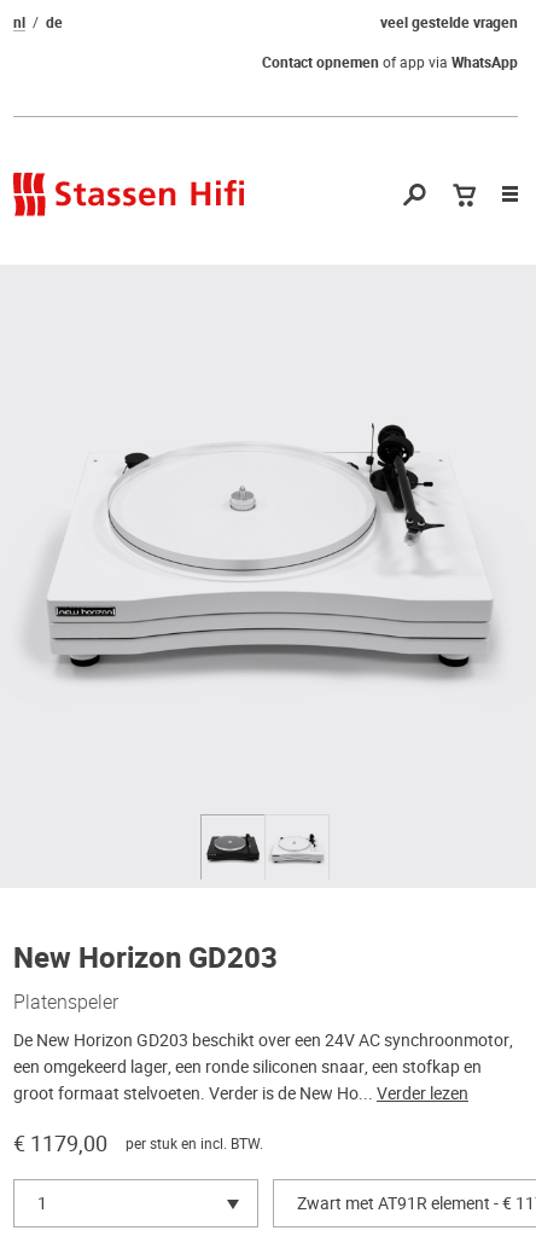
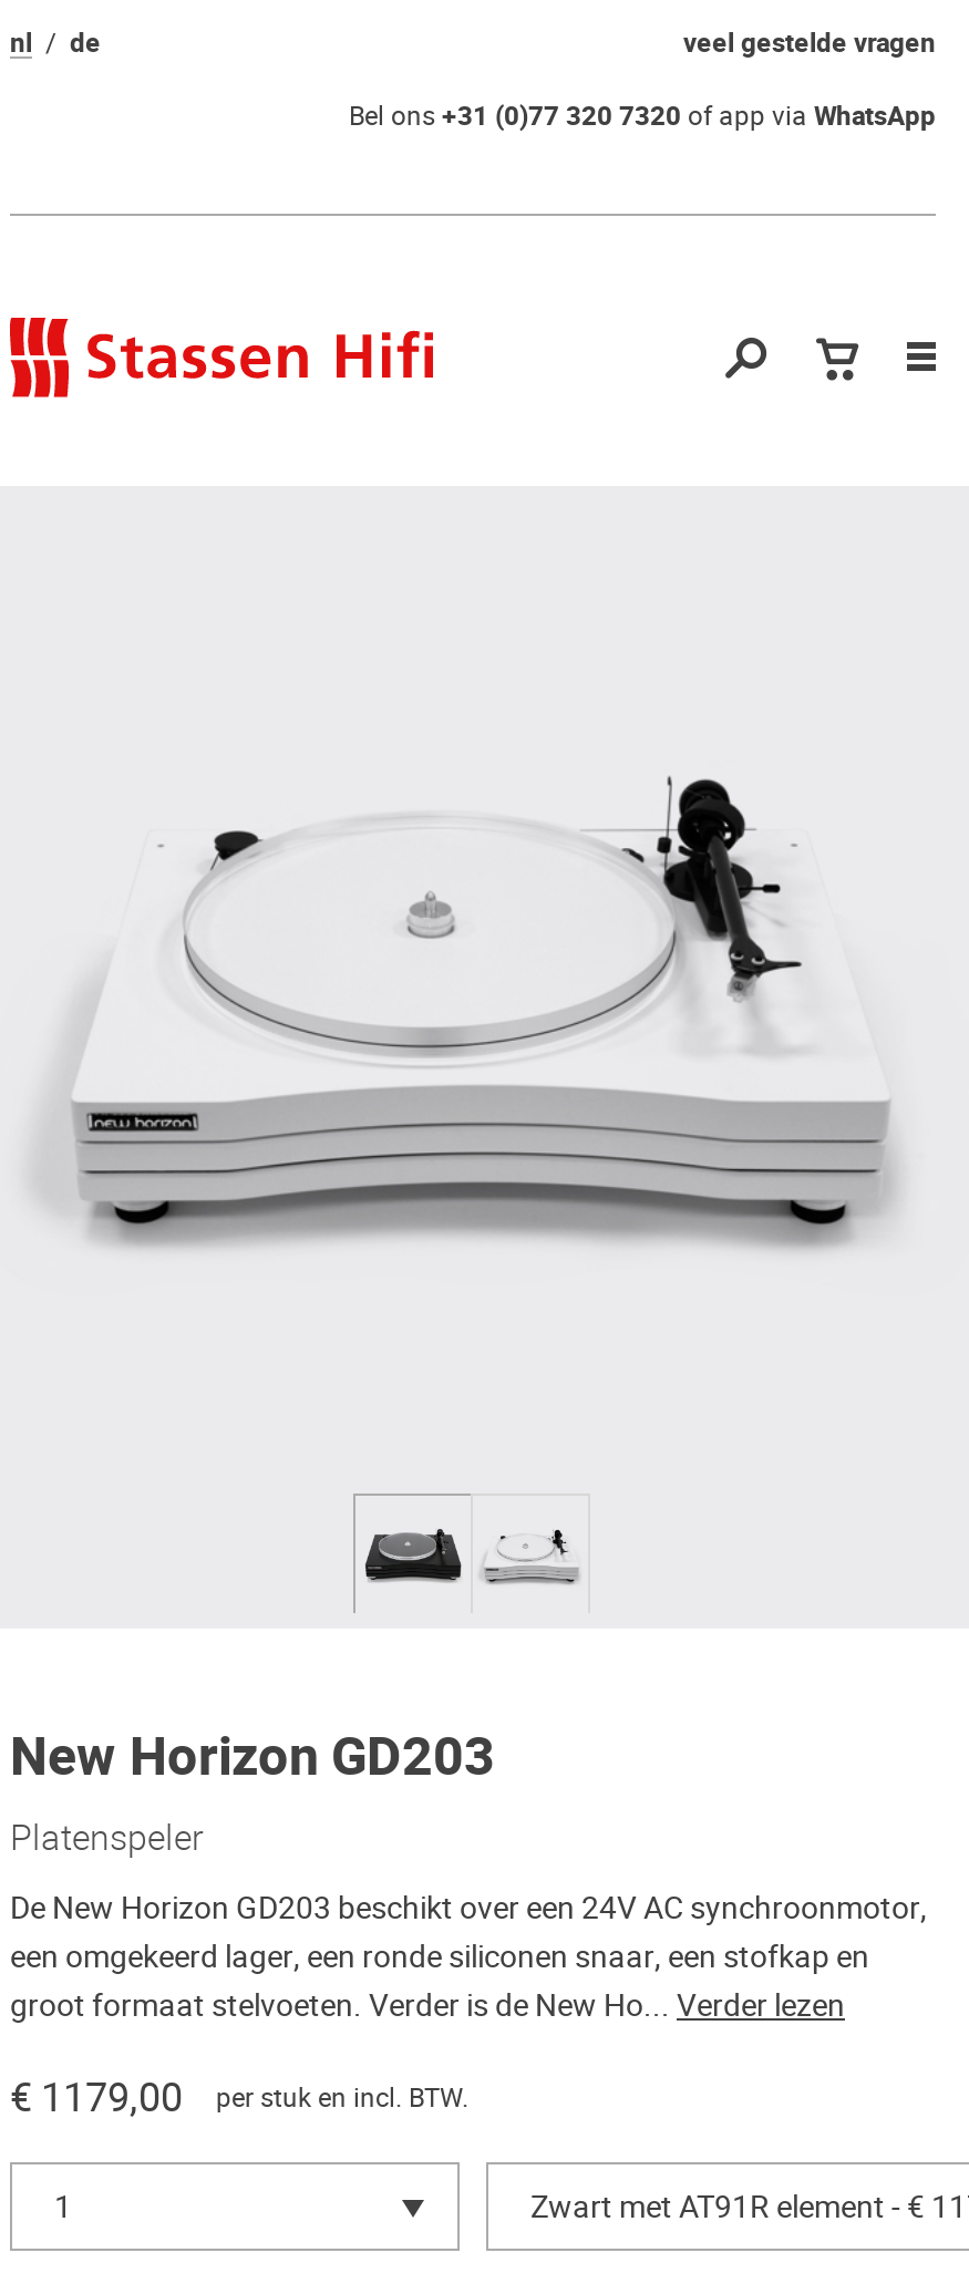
[262,52,518,74] Contact opnemen of app via WhatsApp -> [349,96,936,136] Bel ons +31 (0)77 320 7320 of app via WhatsApp

